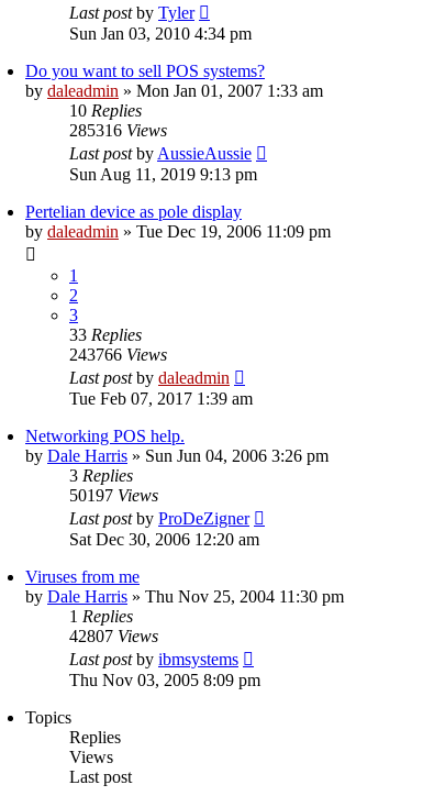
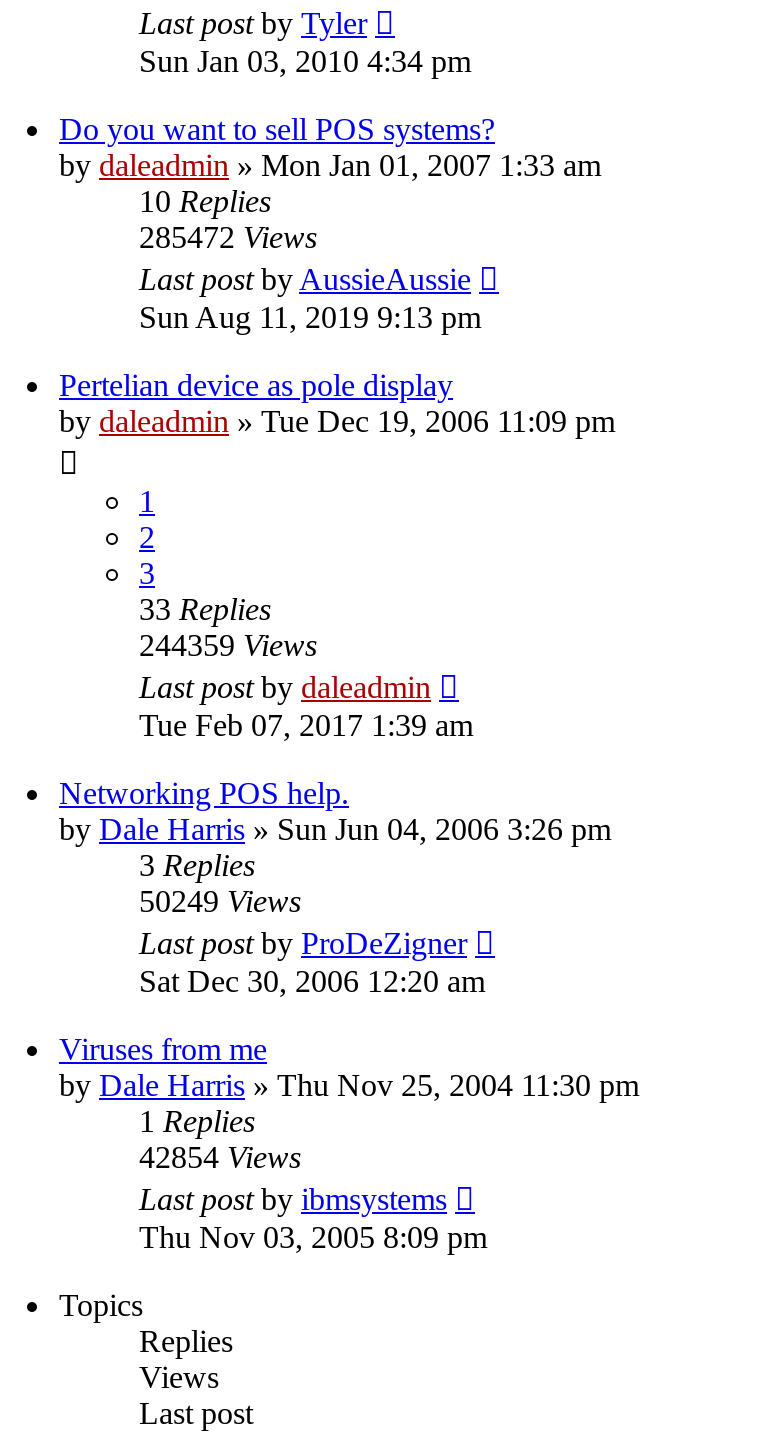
[69,121,167,140] 285316 Views -> [139,220,317,254] 285472 Views
[69,345,167,364] 243766 Views -> [139,628,317,662] 244359 Views
[69,486,158,505] 50197 Views -> [139,884,301,918] 50249 Views
[69,627,158,645] 42807 Views -> [139,1140,301,1174] 42854 Views

